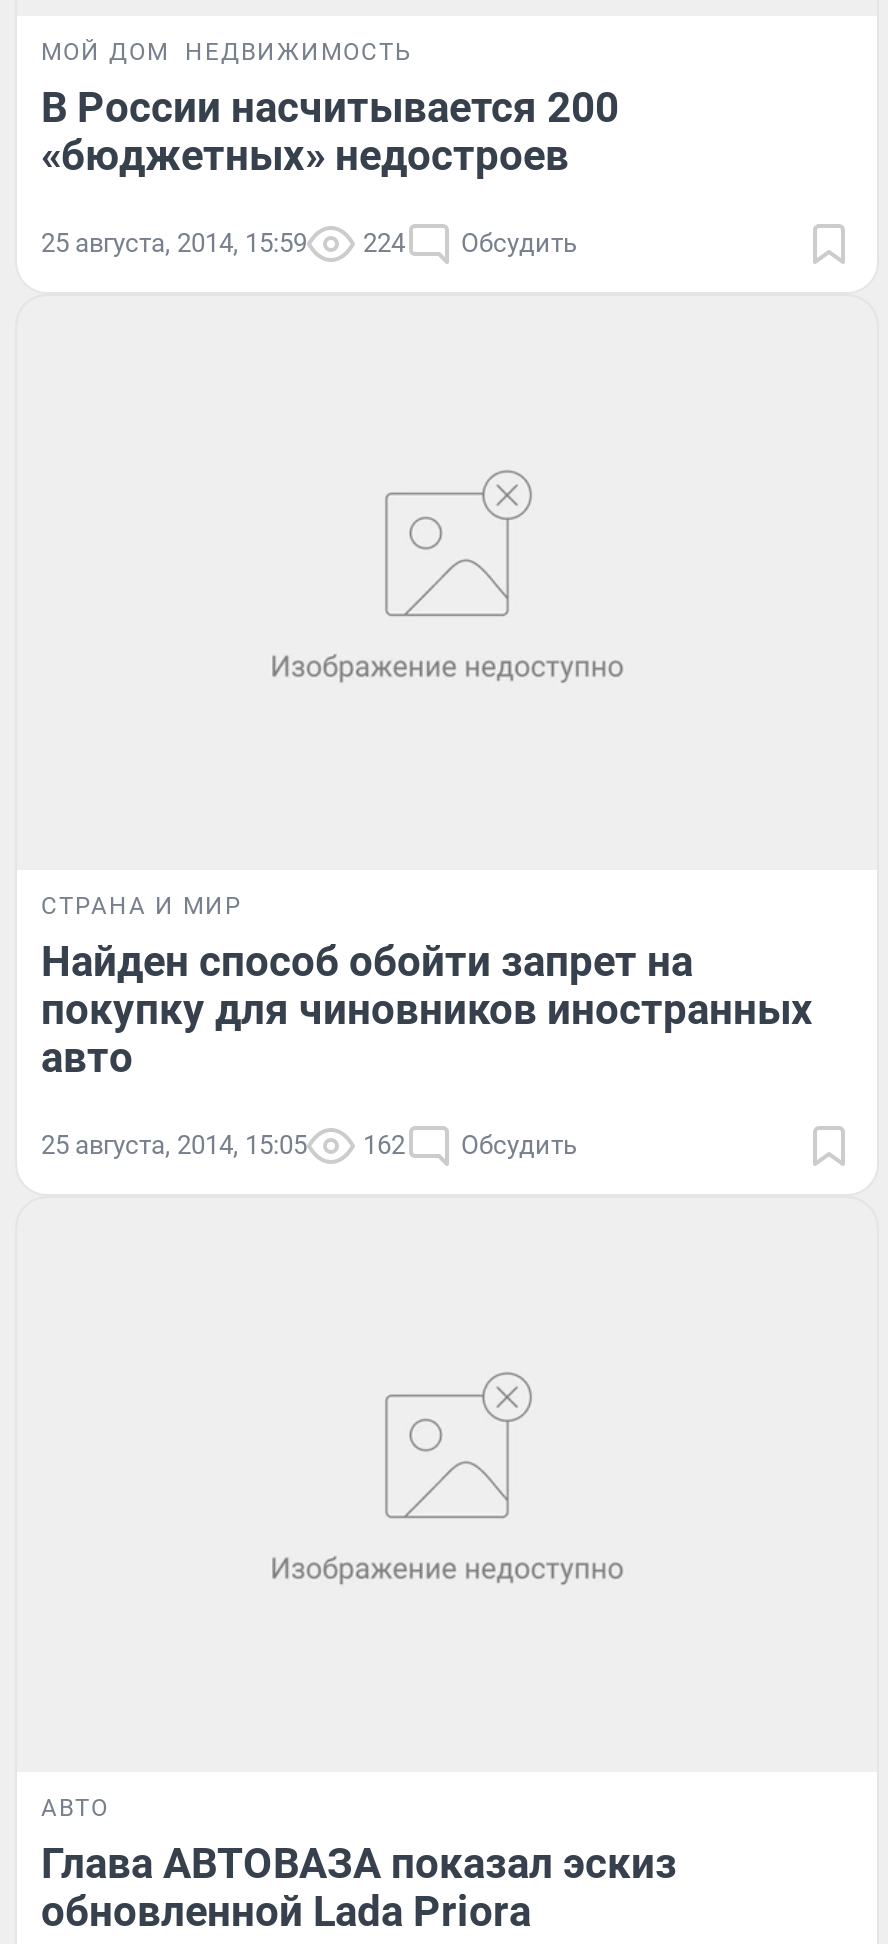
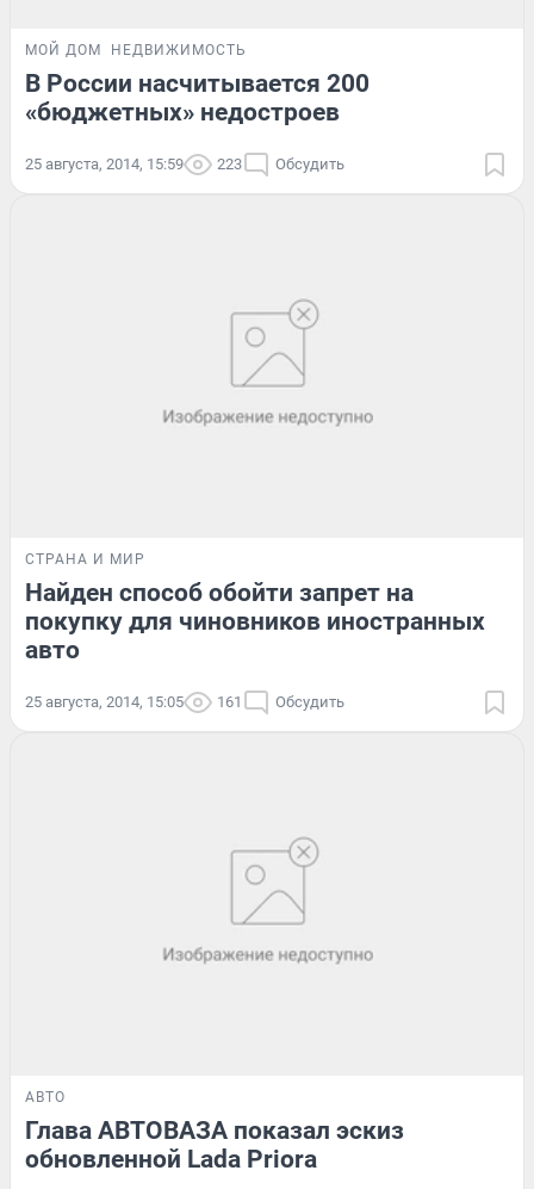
[41,229,577,259] 25 августа, 2014, 15:59 224 Обсудить -> [25,155,344,173] 25 августа, 2014, 15:59 223 Обсудить
[41,1130,577,1160] 25 августа, 2014, 15:05 162 Обсудить -> [25,693,344,711] 25 августа, 2014, 15:05 161 Обсудить

